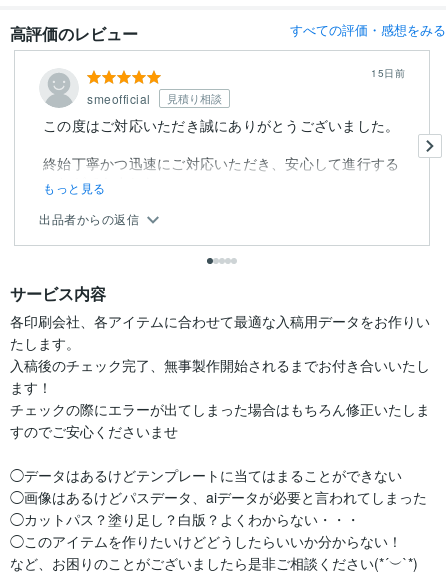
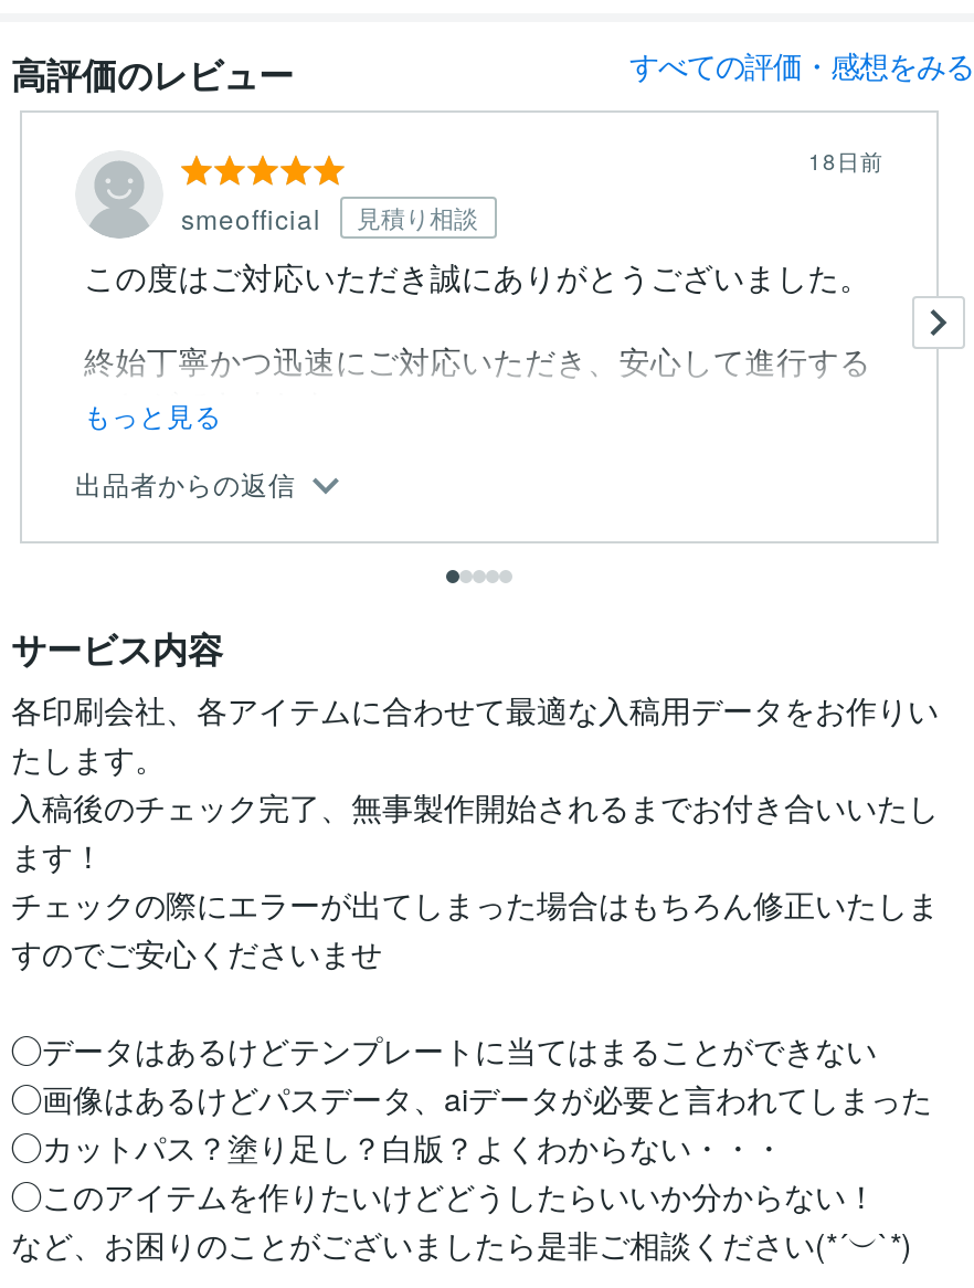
[371,66,405,80] 15日前 -> [808,146,883,177] 18日前

